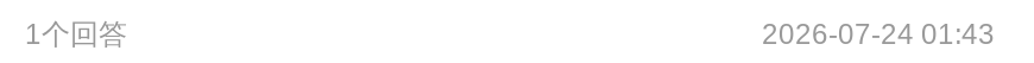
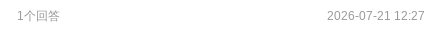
[762,18,995,51] 2026-07-24 01:43 -> [327,9,425,23] 2026-07-21 12:27

